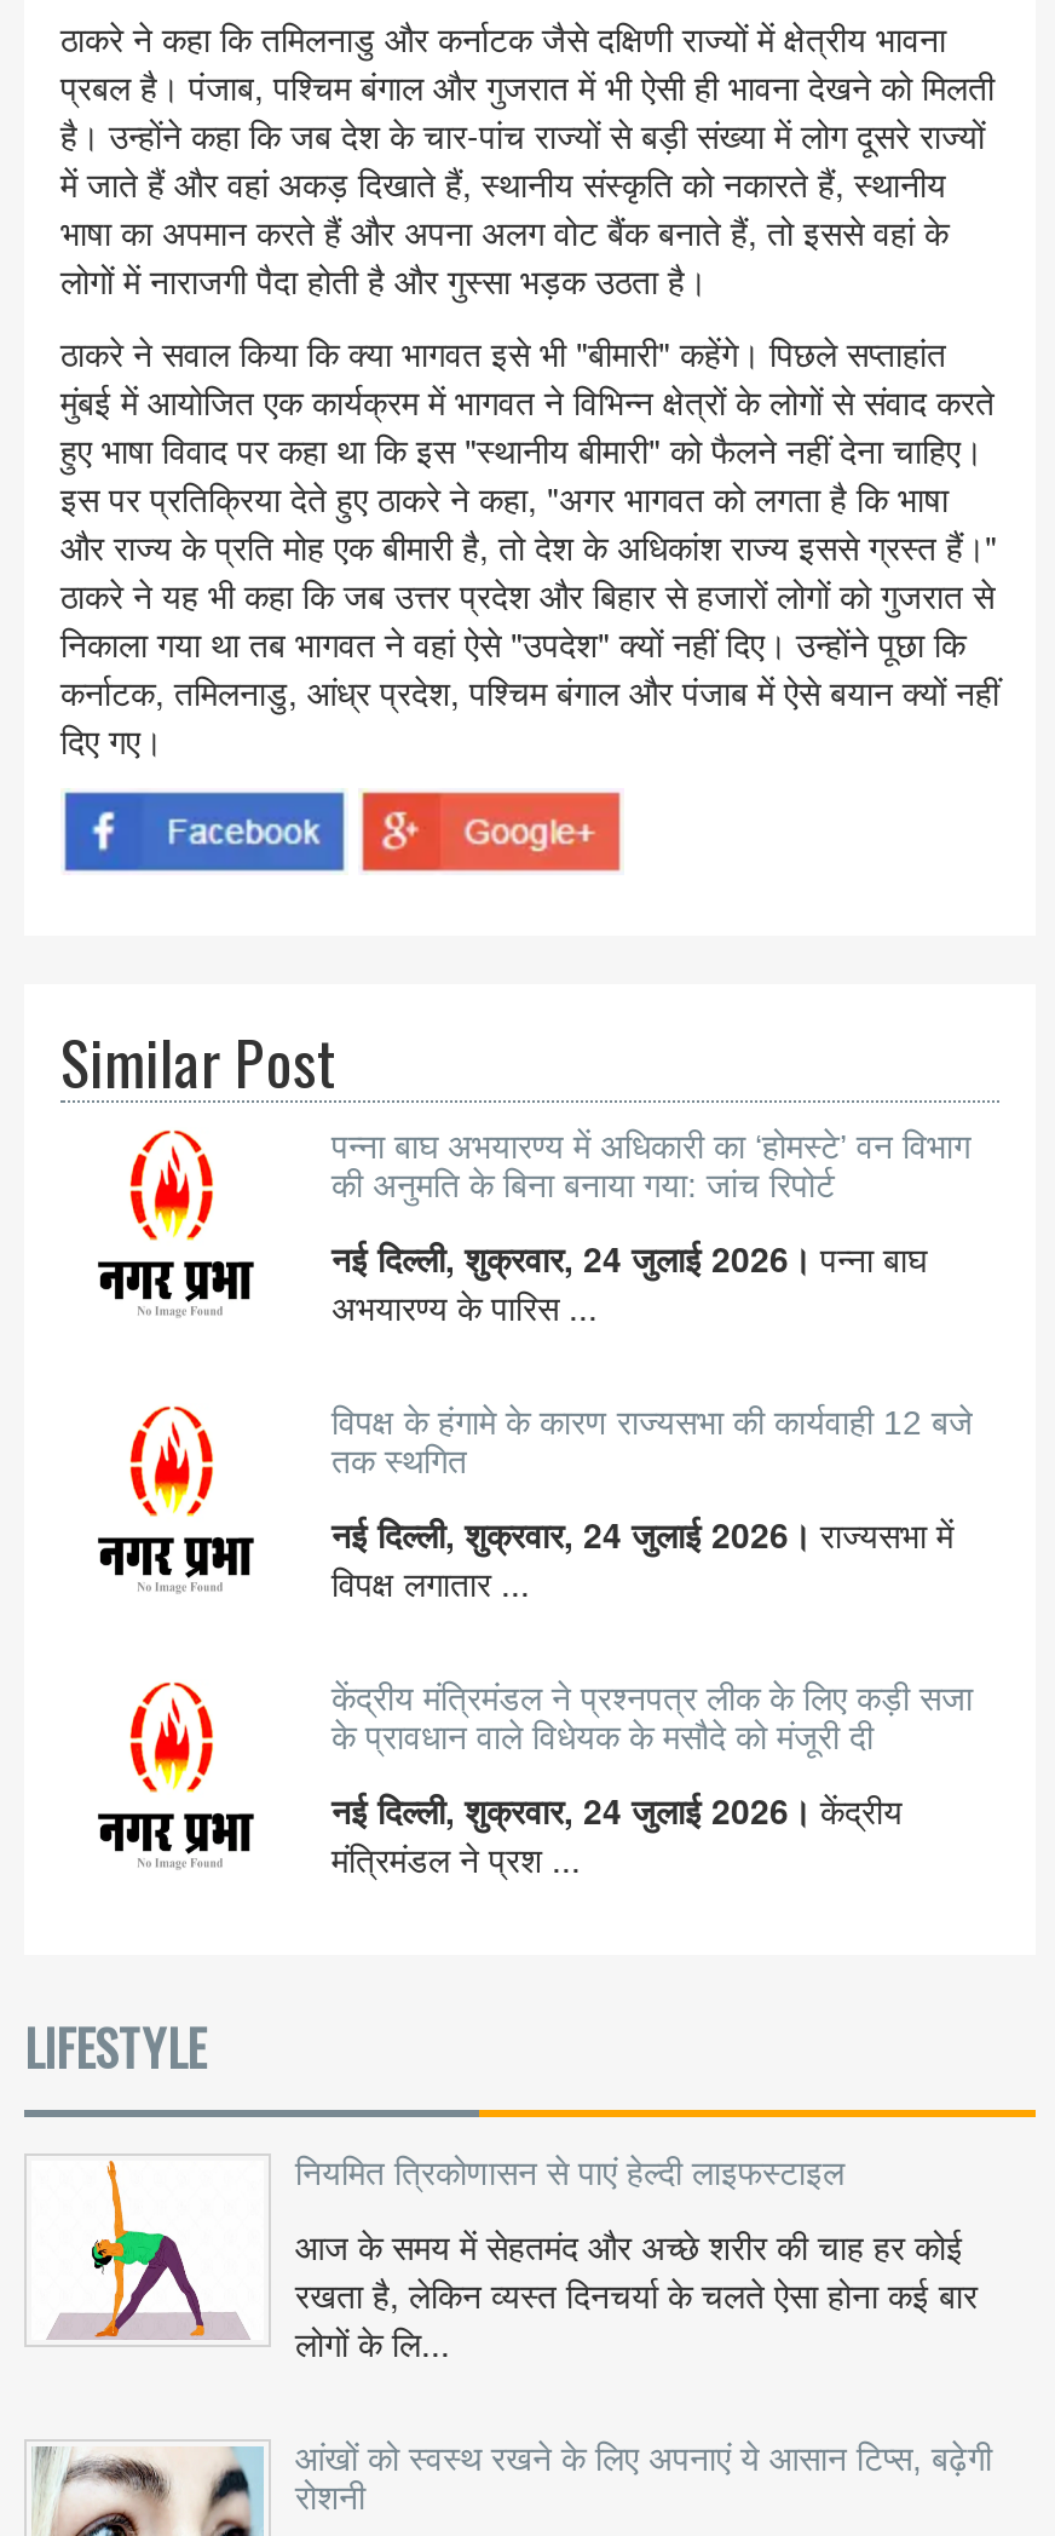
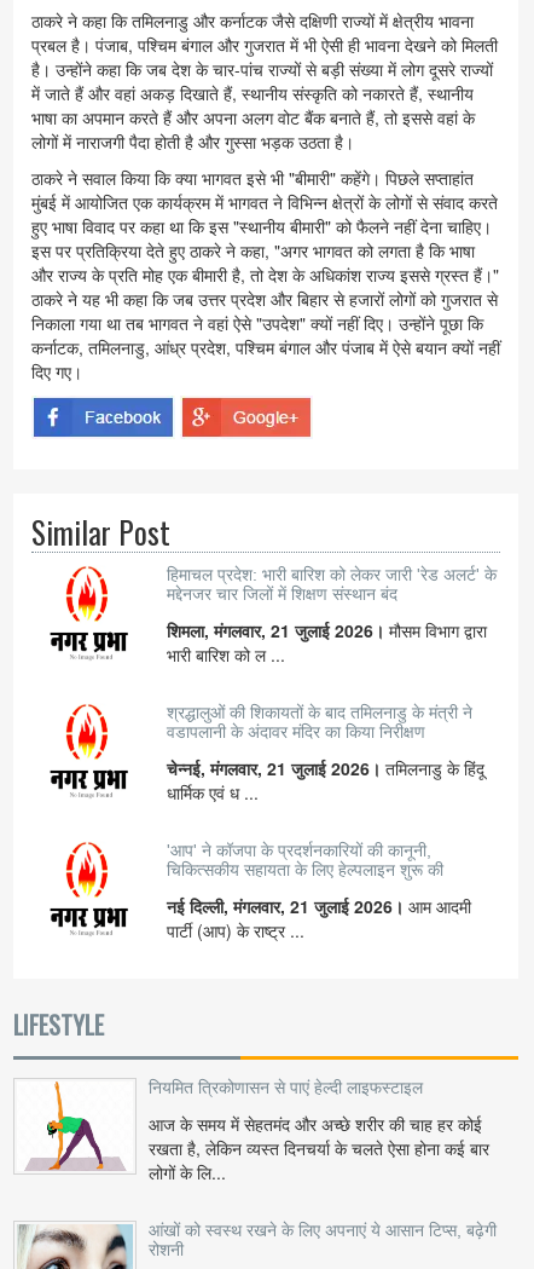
[332,1127,970,1204] पन्ना बाघ अभयारण्य में अधिकारी का ‘होमस्टे’ वन विभाग | की अनुमति के बिना बनाया गया: जांच रिपोर्ट -> [167,565,497,604] हिमाचल प्रदेश: भारी बारिश को लेकर जारी 'रेड अलर्ट' के | मद्देनजर चार जिलों में शिक्षण संस्थान बंद
[332,1233,927,1330] नई दिल्ली, शुक्रवार, 24 जुलाई 2026। पन्ना बाघ | अभयारण्य के पारिस ... -> [167,618,487,666] शिमला, मंगलवार, 21 जुलाई 2026। मौसम विभाग द्वारा | भारी बारिश को ल ...
[332,1403,973,1480] विपक्ष के हंगामे के कारण राज्यसभा की कार्यवाही 12 बजे | तक स्थगित -> [167,703,472,741] श्रद्धालुओं की शिकायतों के बाद तमिलनाडु के मंत्री ने | वडापलानी के अंदावर मंदिर का किया निरीक्षण
[332,1509,953,1606] नई दिल्ली, शुक्रवार, 24 जुलाई 2026। राज्यसभा में | विपक्ष लगातार ... -> [167,756,484,804] चेन्नई, मंगलवार, 21 जुलाई 2026। तमिलनाडु के हिंदू | धार्मिक एवं ध ...
[332,1679,973,1756] केंद्रीय मंत्रिमंडल ने प्रश्नपत्र लीक के लिए कड़ी सजा | के प्रावधान वाले विधेयक के मसौदे को मंजूरी दी -> [167,841,443,879] 'आप' ने कॉजपा के प्रदर्शनकारियों की कानूनी, | चिकित्सकीय सहायता के लिए हेल्पलाइन शुरू की
[332,1785,903,1882] नई दिल्ली, शुक्रवार, 24 जुलाई 2026। केंद्रीय | मंत्रिमंडल ने प्रश ... -> [167,894,471,942] नई दिल्ली, मंगलवार, 21 जुलाई 2026। आम आदमी | पार्टी (आप) के राष्ट्र ...

